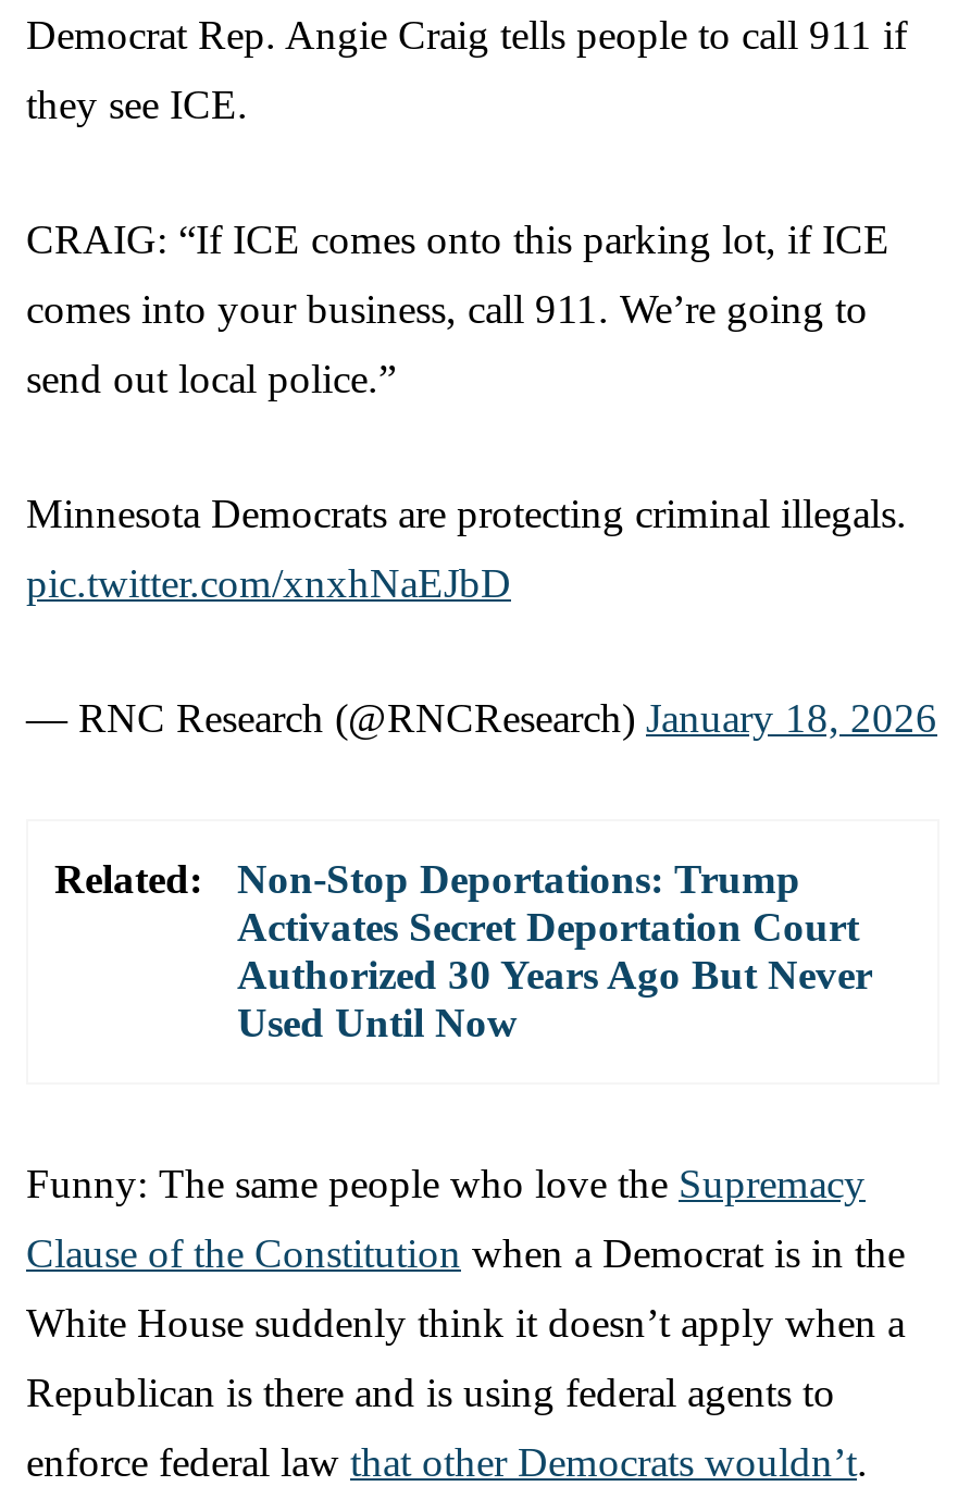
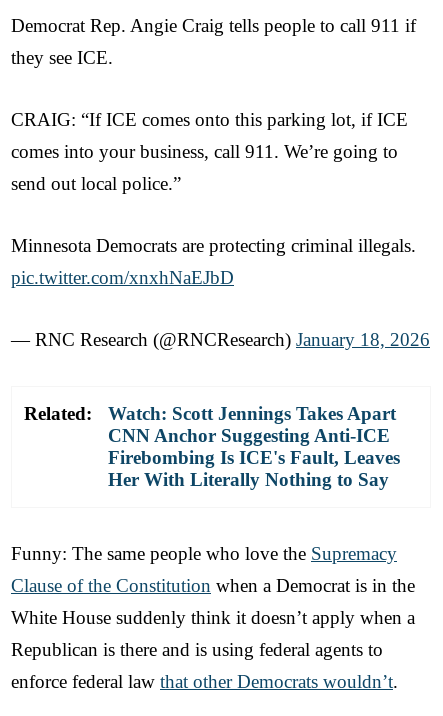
[237,857,872,1046] Non-Stop Deportations: Trump | Activates Secret Deportation Court | Authorized 30 Years Ago But Never | Used Until Now -> [108,403,400,490] Watch: Scott Jennings Takes Apart | CNN Anchor Suggesting Anti-ICE | Firebombing Is ICE's Fault, Leaves | Her With Literally Nothing to Say

